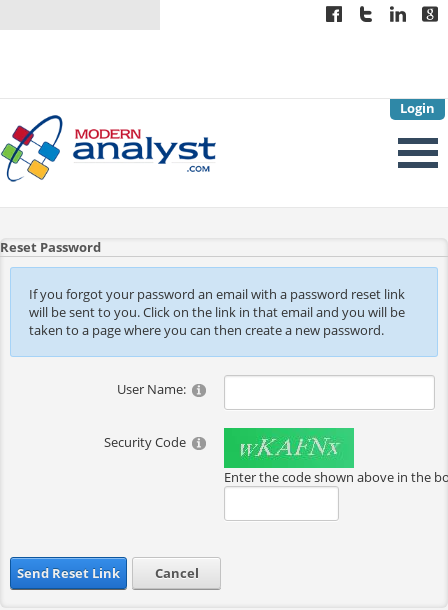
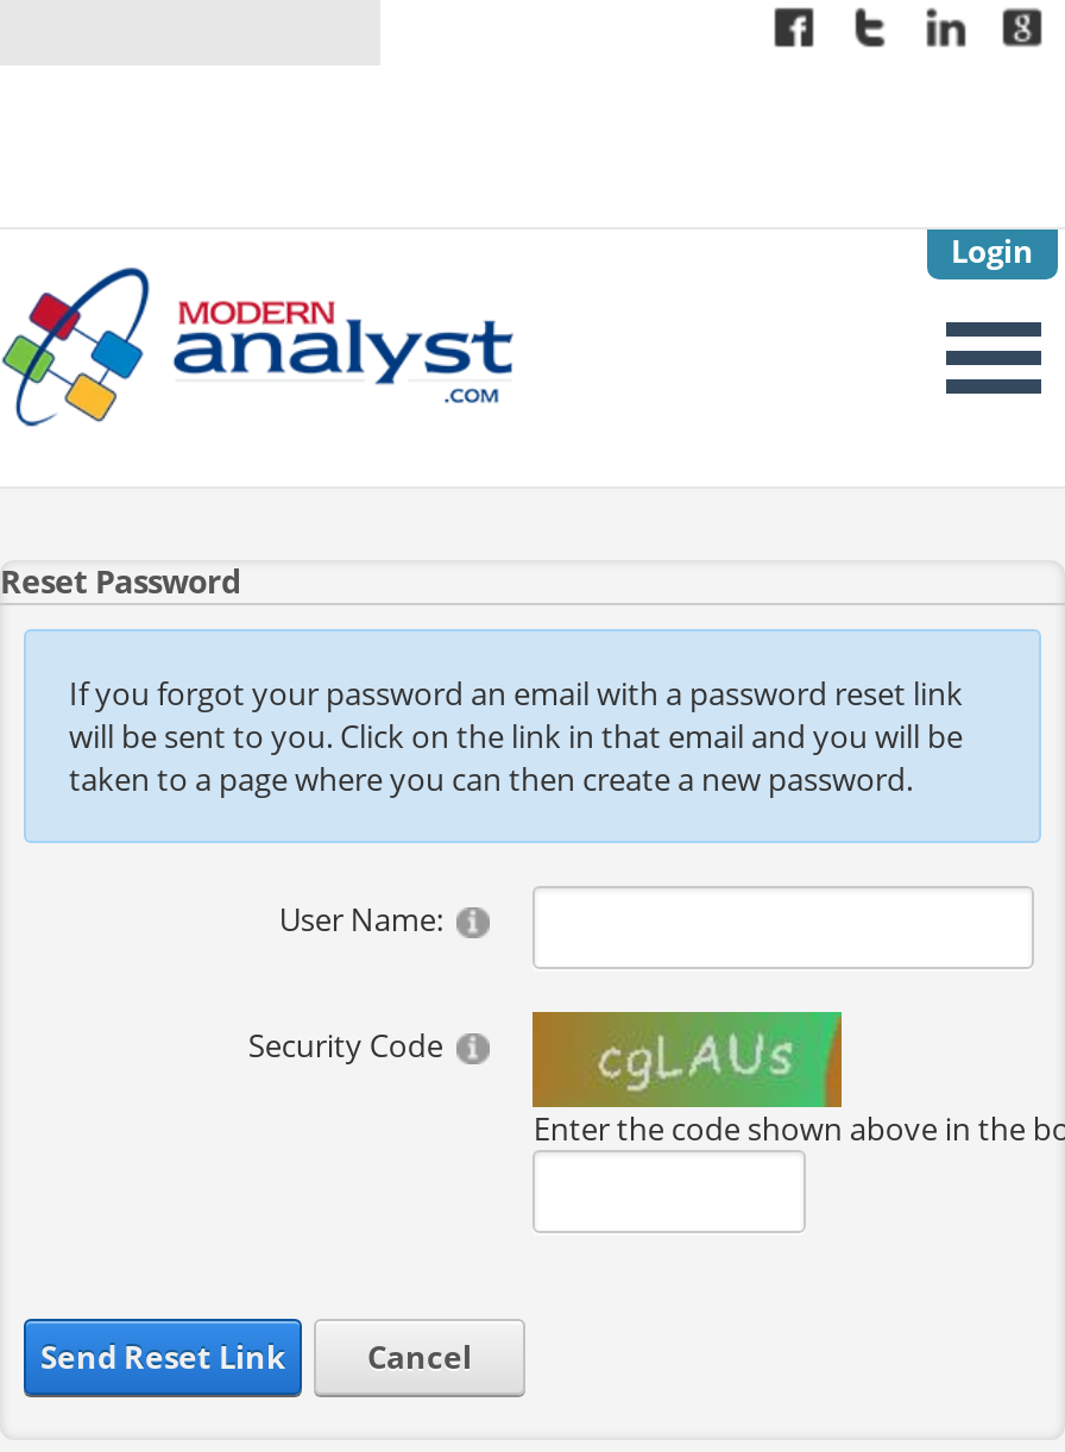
[223,427,355,465] [image] -> [530,1010,844,1100] [image]

